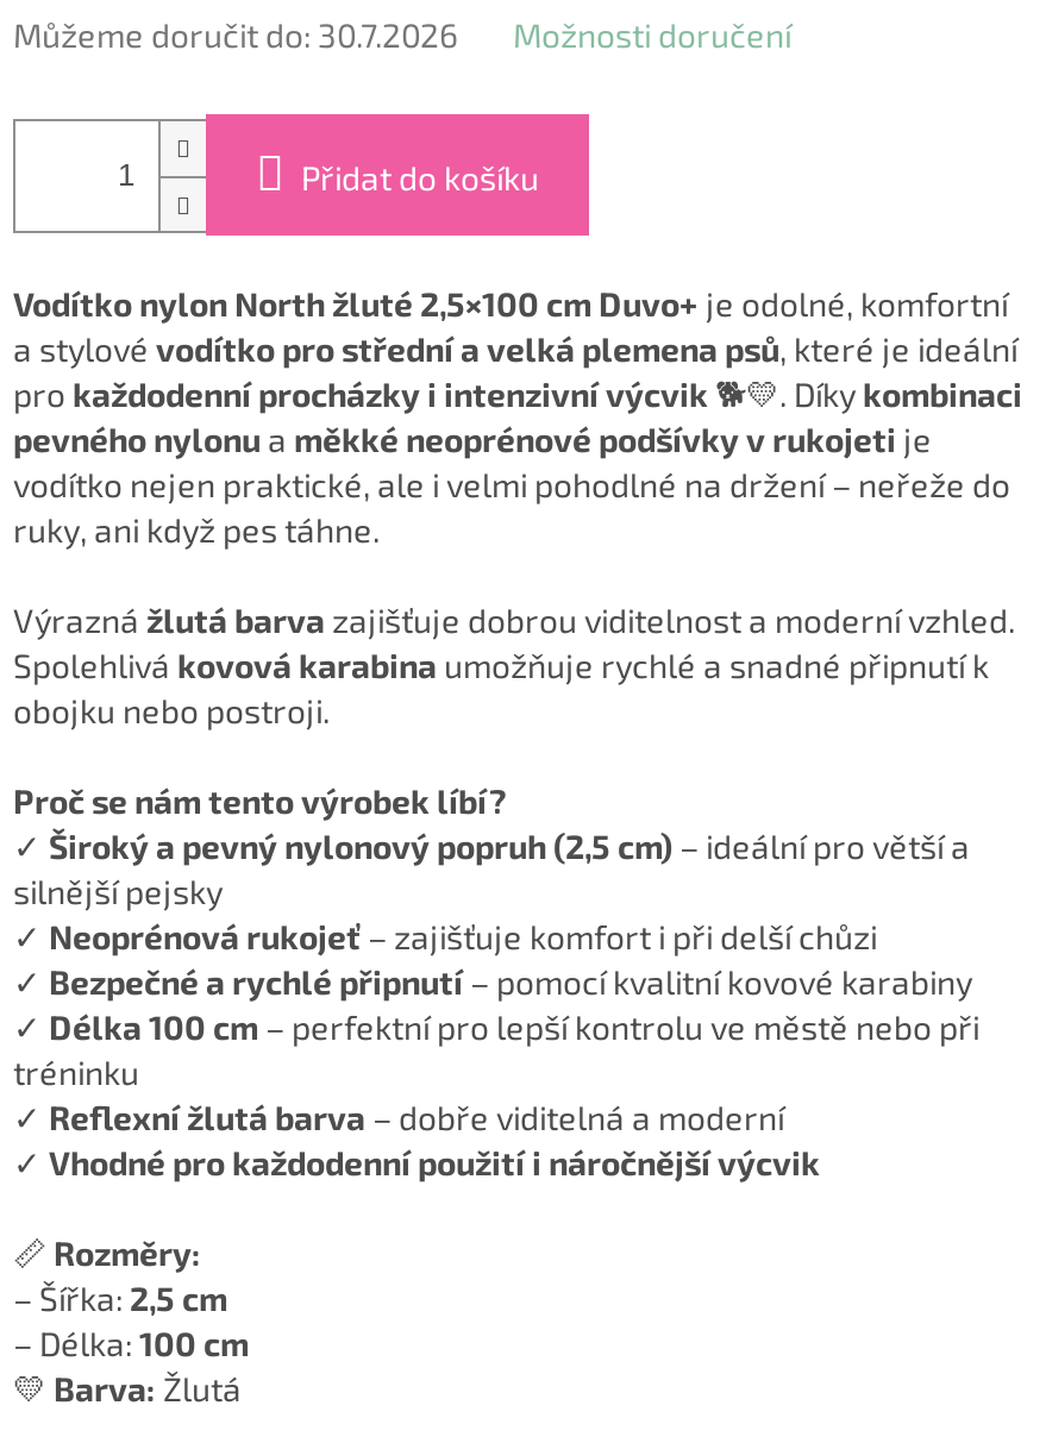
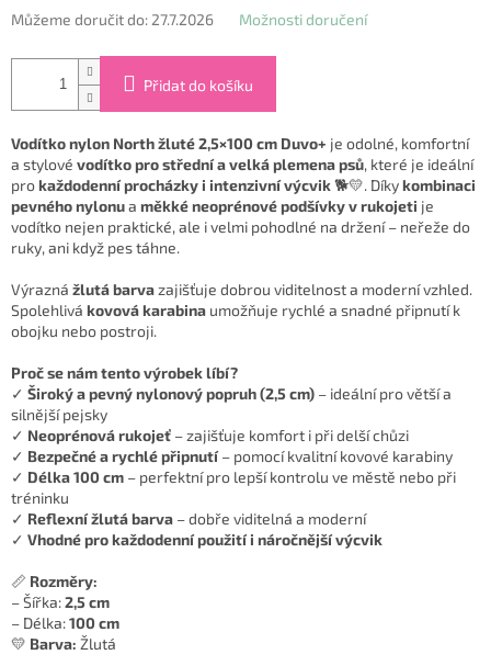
[13,15,458,56] Můžeme doručit do: 30.7.2026 -> [11,10,214,29] Můžeme doručit do: 27.7.2026

